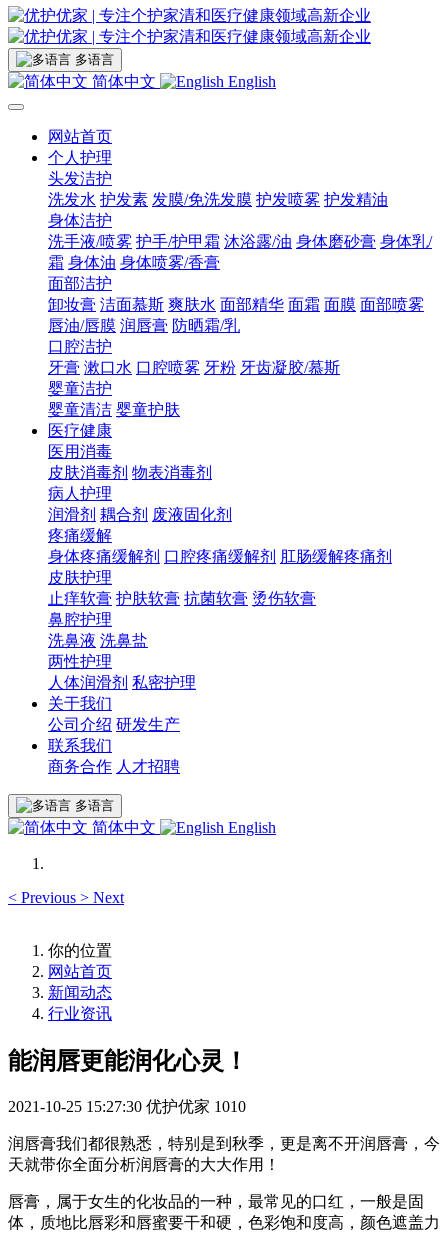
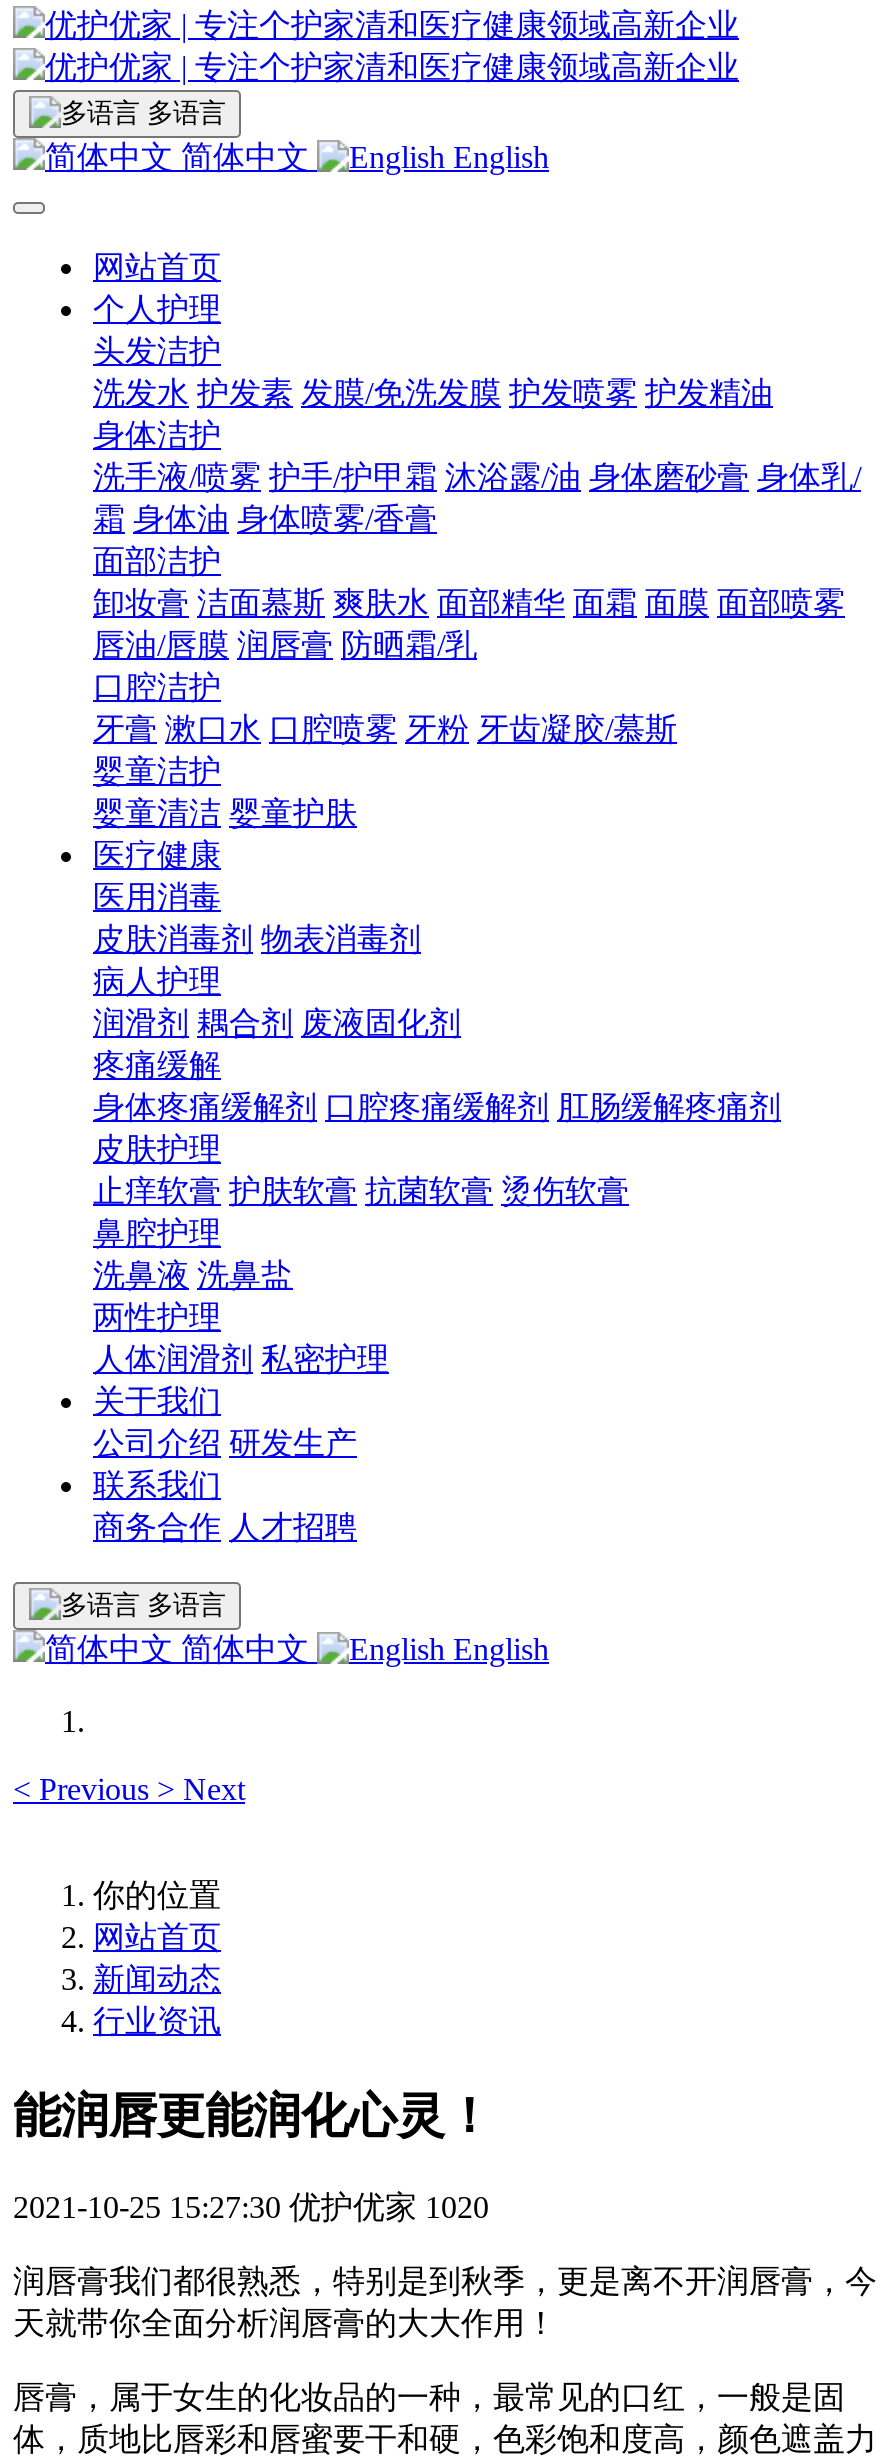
[8,1098,246,1115] 2021-10-25 15:27:30 优护优家 1010 -> [13,2190,489,2224] 2021-10-25 15:27:30 优护优家 1020

